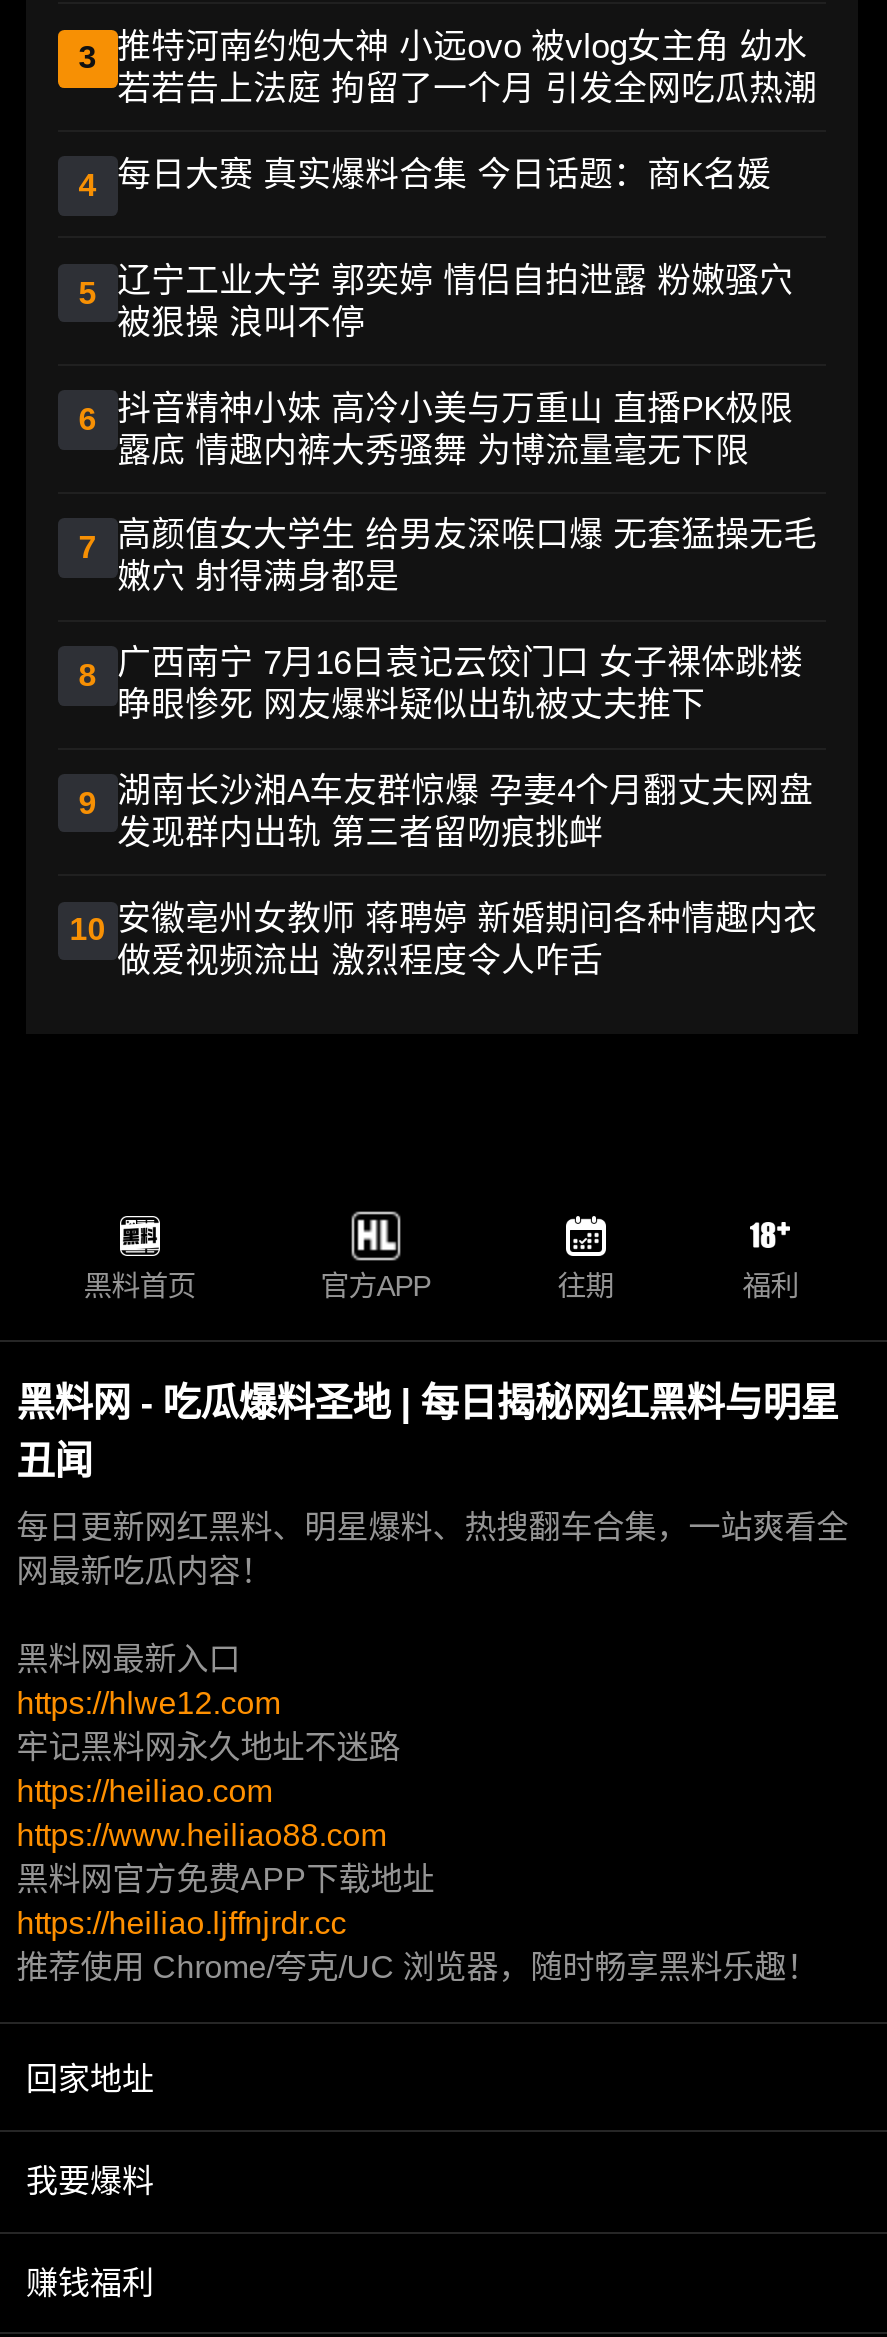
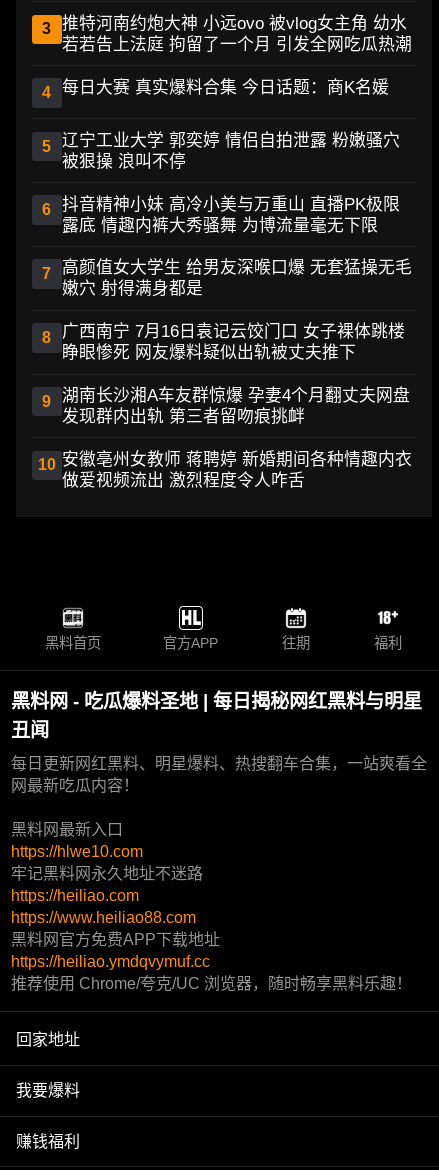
[16,1687,280,1721] https://hlwe12.com -> [11,843,143,860] https://hlwe10.com
[16,1907,346,1941] https://heiliao.ljffnjrdr.cc -> [11,953,210,970] https://heiliao.ymdqvymuf.cc

